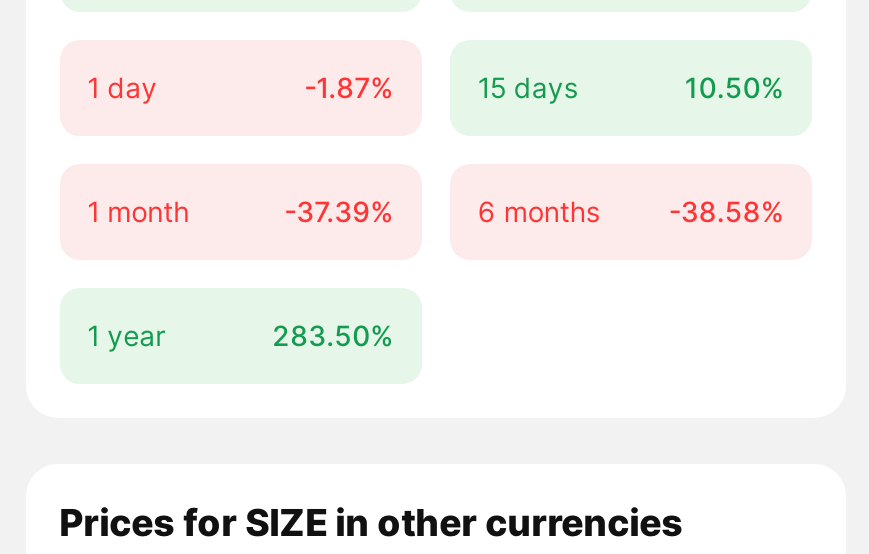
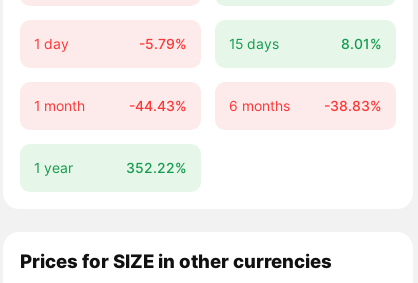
[304,71,394,105] -1.87% -> [139,35,187,52] -5.79%
[685,71,785,105] 10.50% -> [341,35,382,52] 8.01%
[284,194,394,228] -37.39% -> [129,97,187,114] -44.43%
[669,194,785,228] -38.58% -> [324,97,382,114] -38.83%
[272,318,394,352] 283.50% -> [126,159,187,176] 352.22%

